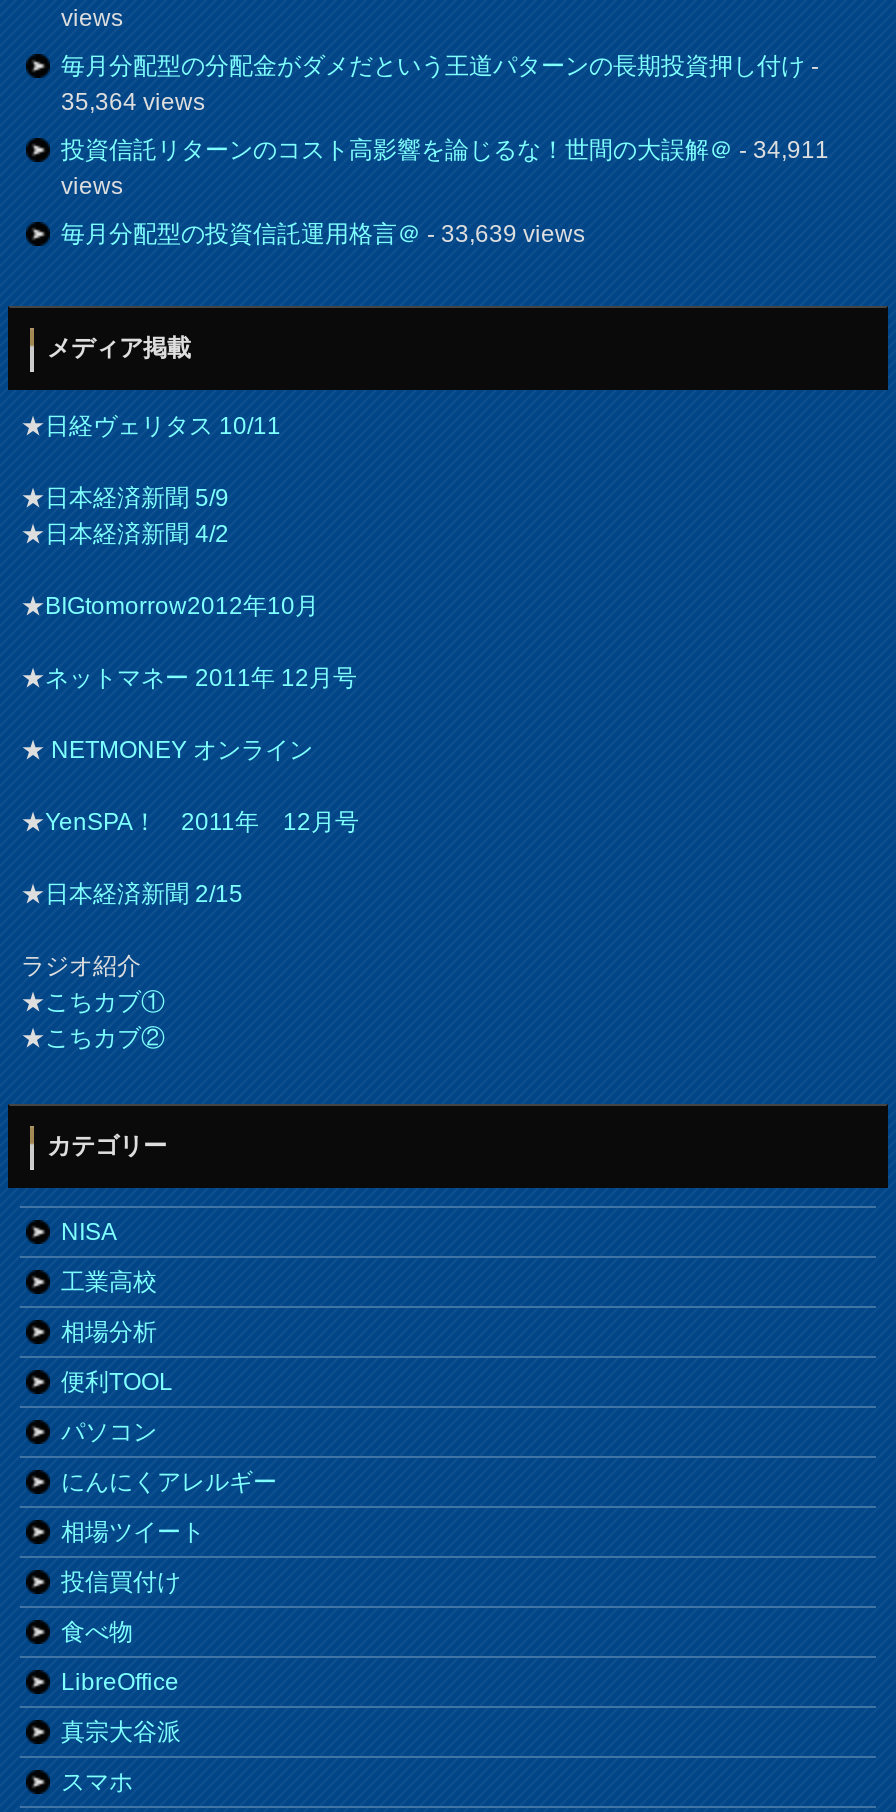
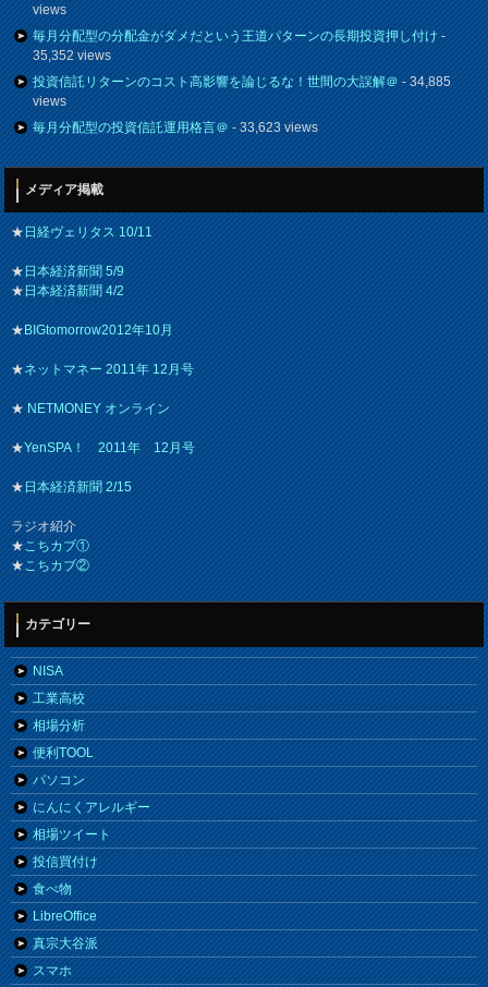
[61,88,205,116] 35,364 views -> [33,48,112,63] 35,352 views
[61,136,829,164] 投資信託リターンのコスト高影響を論じるな！世間の大誤解＠- 34,911 -> [33,74,452,90] 投資信託リターンのコスト高影響を論じるな！世間の大誤解＠- 34,885
[61,220,585,248] 毎月分配型の投資信託運用格言＠- 33,639 views -> [33,120,319,135] 毎月分配型の投資信託運用格言＠- 33,623 views

